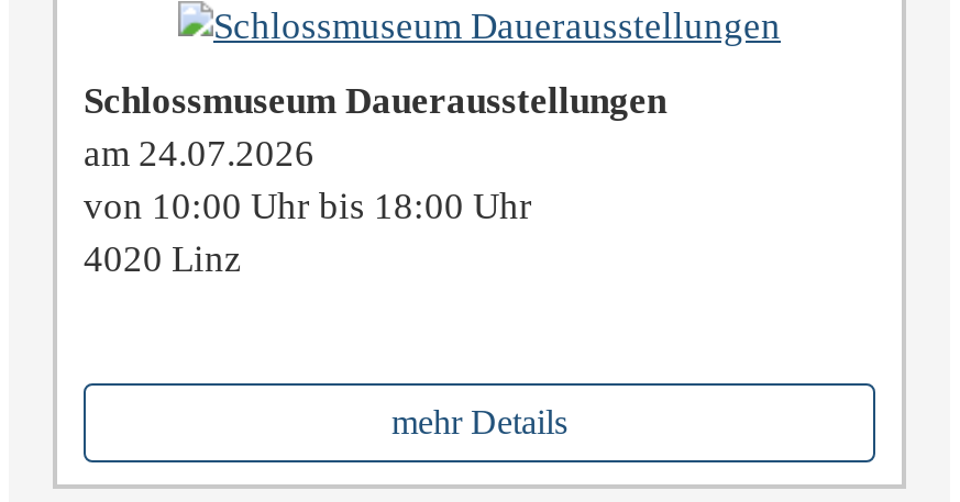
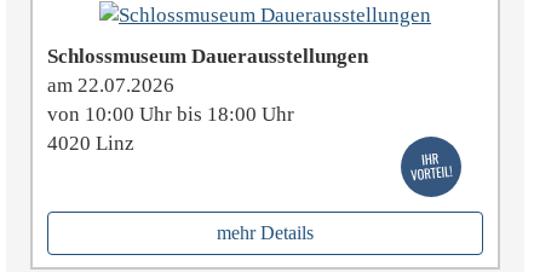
[84,133,315,175] am 24.07.2026 -> [47,73,174,96] am 22.07.2026
none -> [400,135,463,198] [image]

